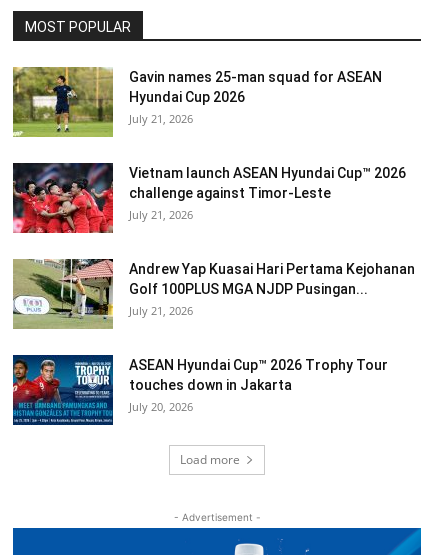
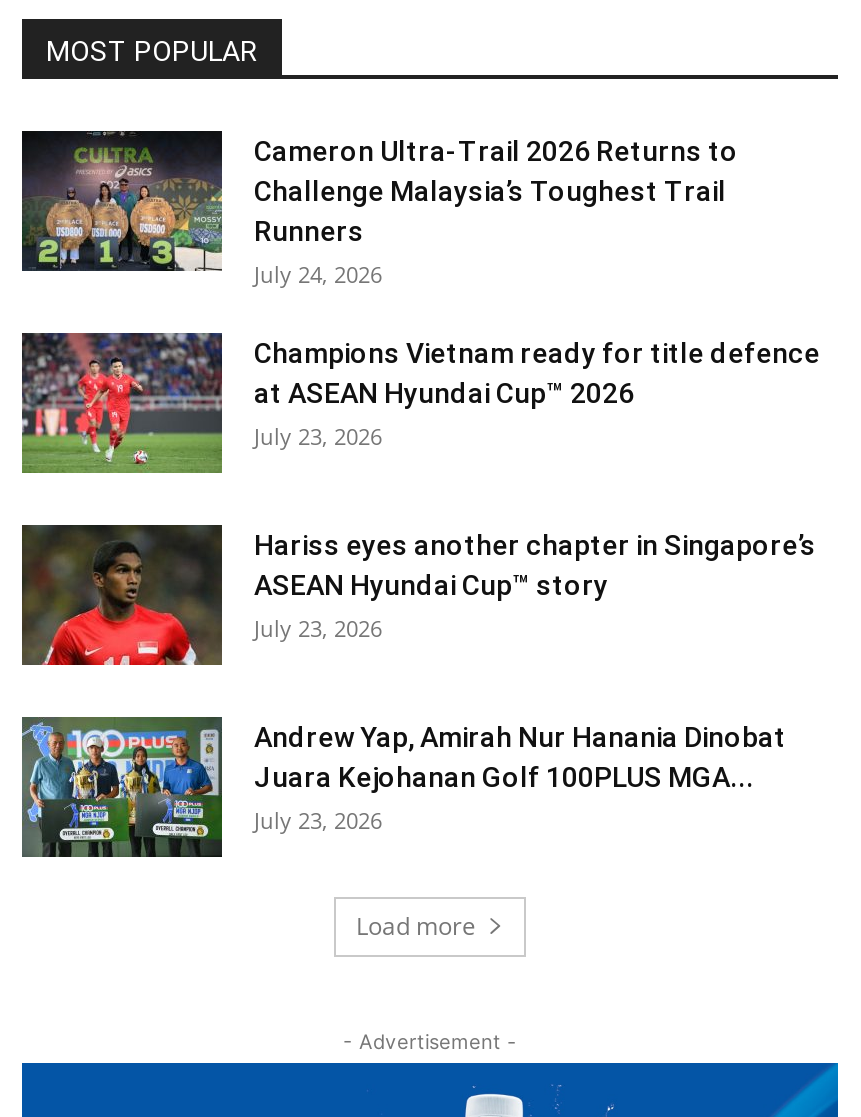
[12,66,382,138] [image] | Gavin names 25-man squad for ASEAN | Hyundai Cup 2026 | July 21, 2026 -> [20,129,738,289] [image] | Cameron Ultra-Trail 2026 Returns to | Challenge Malaysia’s Toughest Trail | Runners | July 24, 2026
[12,162,406,234] [image] | Vietnam launch ASEAN Hyundai Cup™ 2026 | challenge against Timor-Leste | July 21, 2026 -> [20,331,820,475] [image] | Champions Vietnam ready for title defence | at ASEAN Hyundai Cup™ 2026 | July 23, 2026
[13,259,415,329] [image] | Andrew Yap Kuasai Hari Pertama Kejohanan | Golf 100PLUS MGA NJDP Pusingan... | July 21, 2026 -> [22,523,816,667] [image] | Hariss eyes another chapter in Singapore’s | ASEAN Hyundai Cup™ story | July 23, 2026
[13,355,388,425] [image] | ASEAN Hyundai Cup™ 2026 Trophy Tour | touches down in Jakarta | July 20, 2026 -> [22,717,786,857] [image] | Andrew Yap, Amirah Nur Hanania Dinobat | Juara Kejohanan Golf 100PLUS MGA... | July 23, 2026

